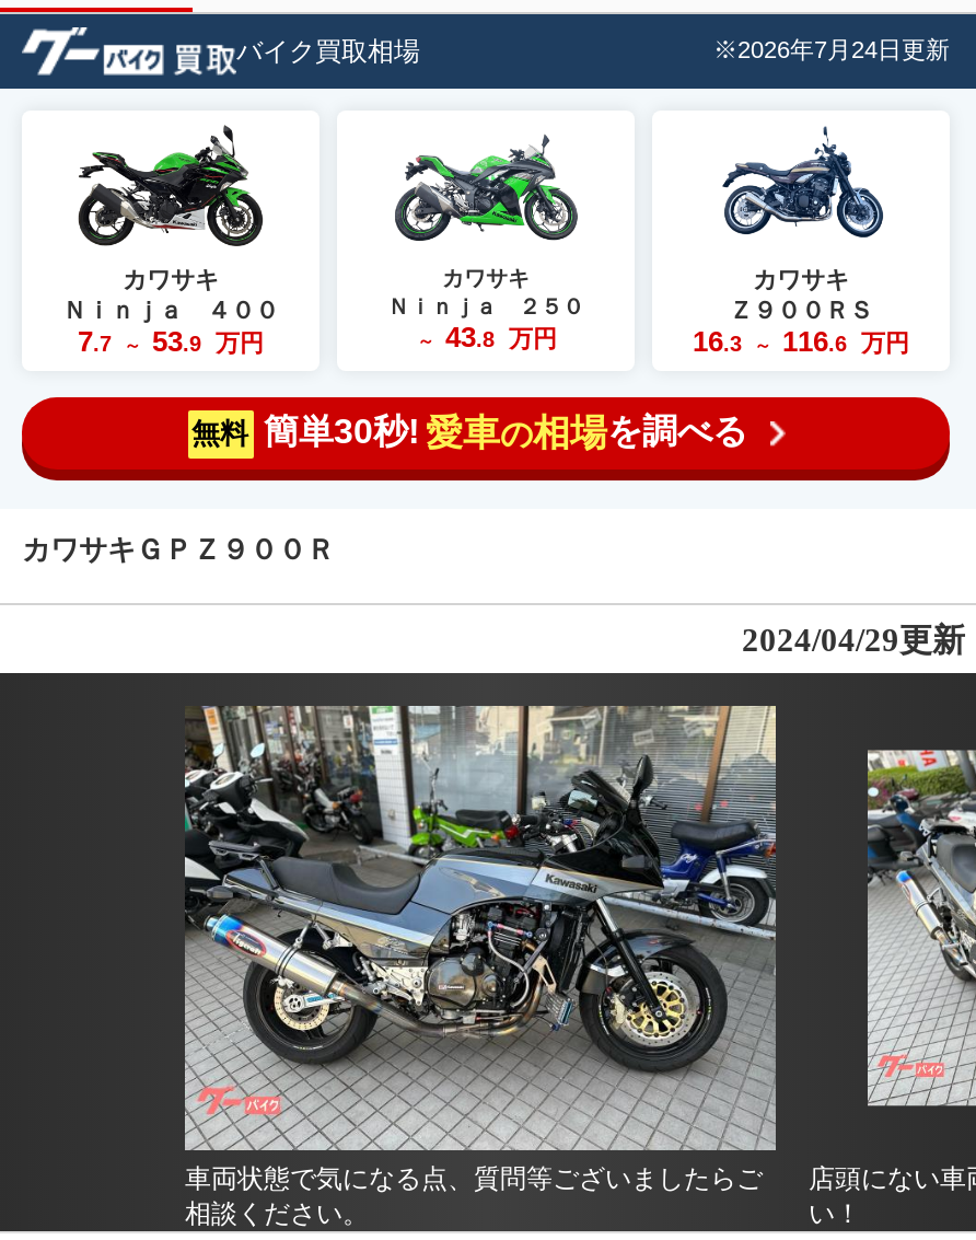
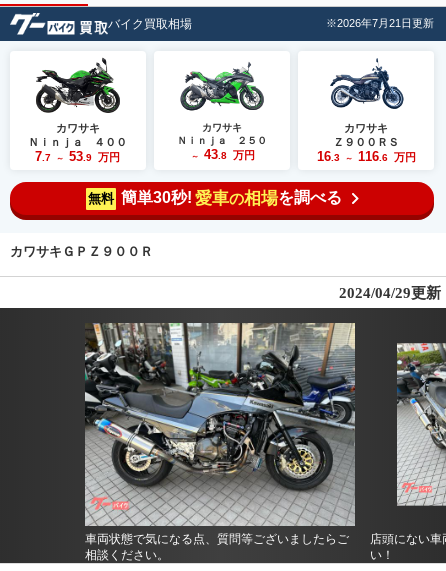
[713,37,950,63] ※2026年7月24日更新 -> [326,17,434,29] ※2026年7月21日更新

